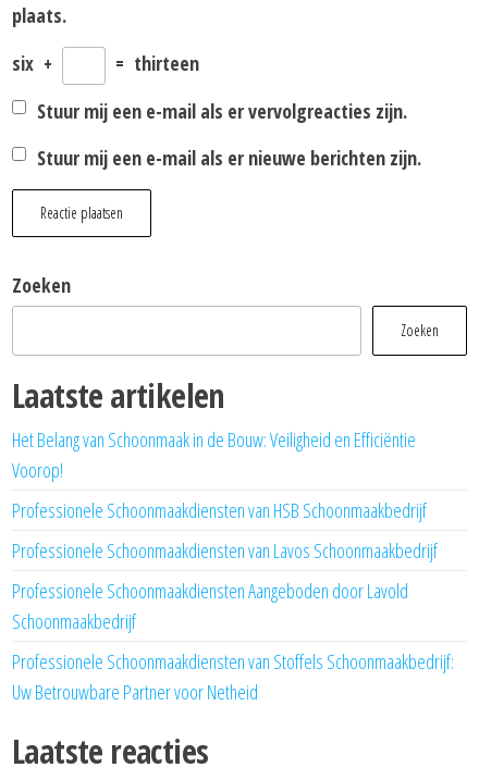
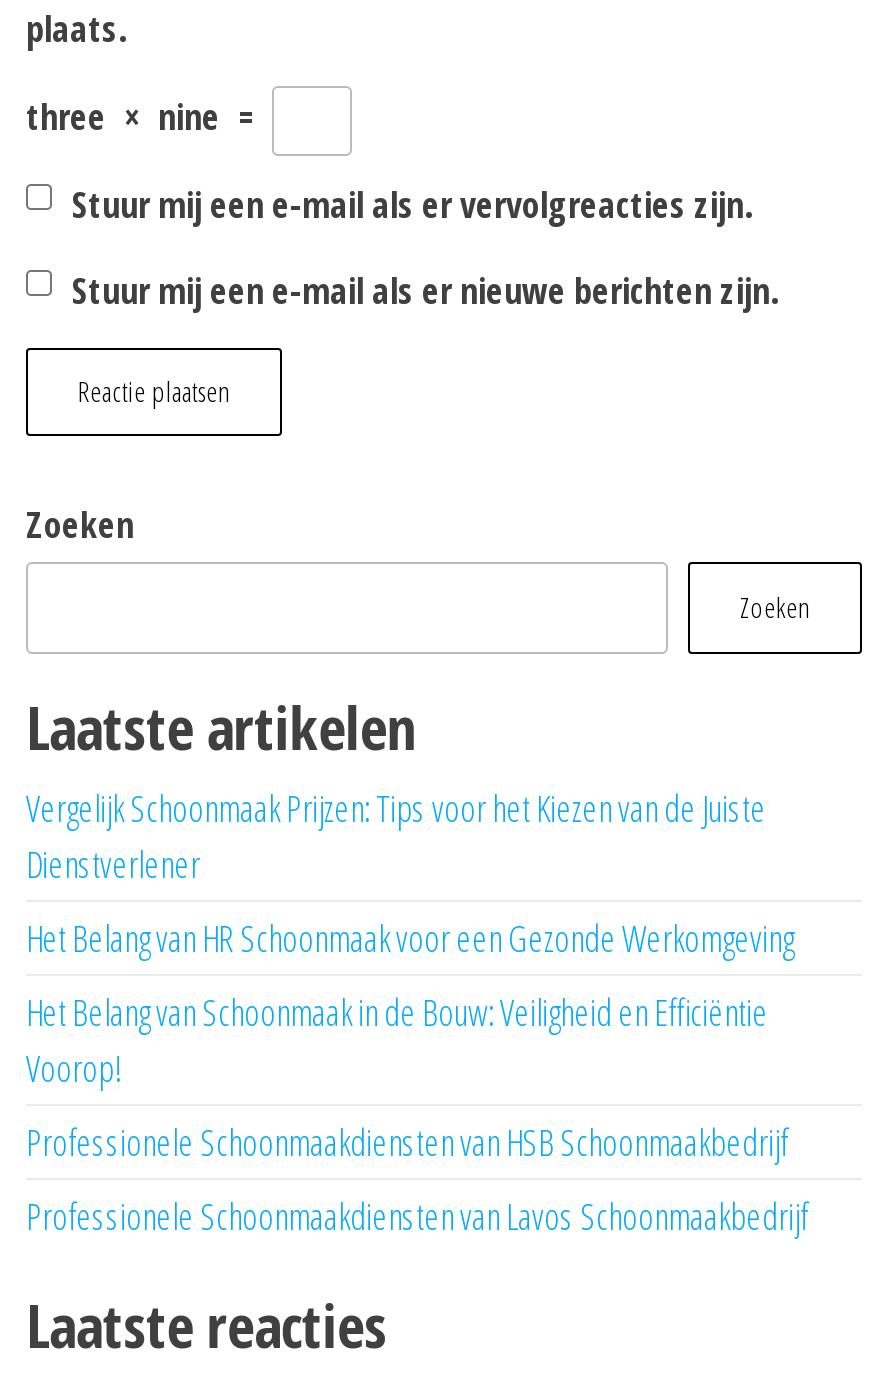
[12,50,199,76] six + | = thirteen -> [26,93,264,141] three × nine =
none -> [26,785,794,963] Vergelijk Schoonmaak Prijzen: Tips voor het Kiezen van de Juiste | Dienstverlener | Het Belang van HR Schoonmaak voor een Gezonde Werkomgeving
moved [12,427,438,564] -> [26,989,808,1241]: Het Belang van Schoonmaak in de Bouw: Veiligheid en Efficiëntie | Voorop! | Professionele Schoonmaakdiensten van HSB Schoonmaakbedrijf | Professionele Schoonmaakdiensten van Lavos Schoonmaakbedrijf
[12,578,454,705] Professionele Schoonmaakdiensten Aangeboden door Lavold | Schoonmaakbedrijf | Professionele Schoonmaakdiensten van Stoffels Schoonmaakbedrijf: | Uw Betrouwbare Partner voor Netheid -> none

